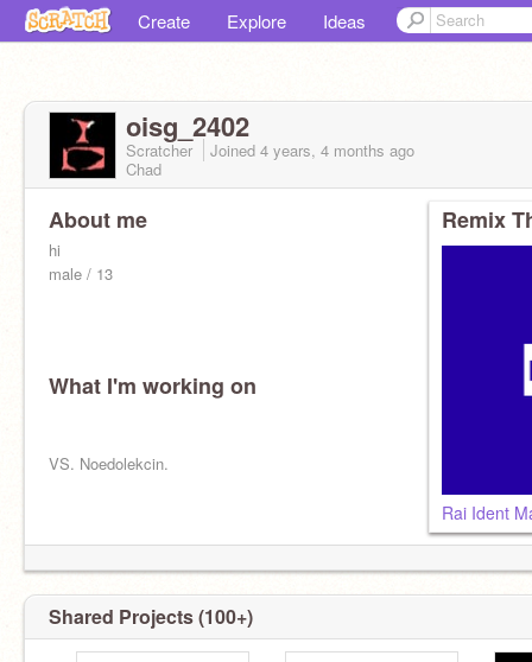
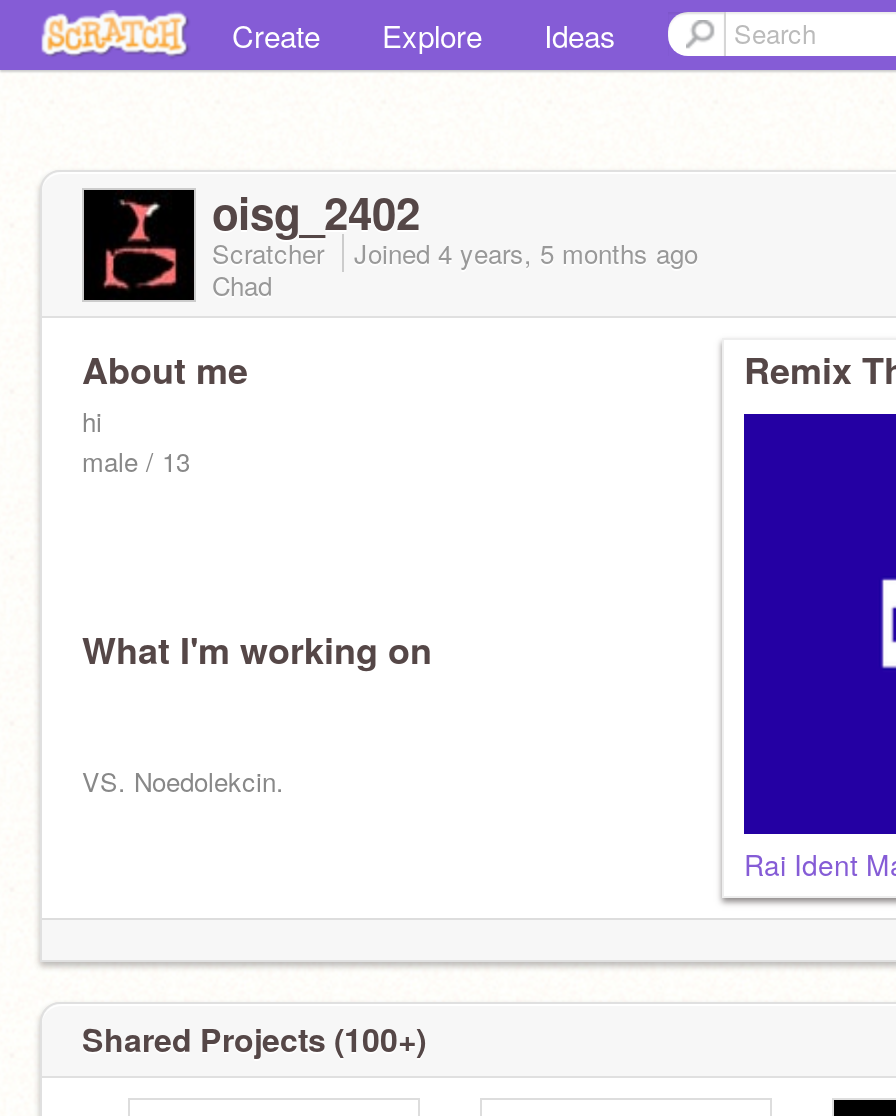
[126,139,414,161] Scratcher Joined 4 years, 4 months ago -> [212,234,698,272] Scratcher Joined 4 years, 5 months ago

